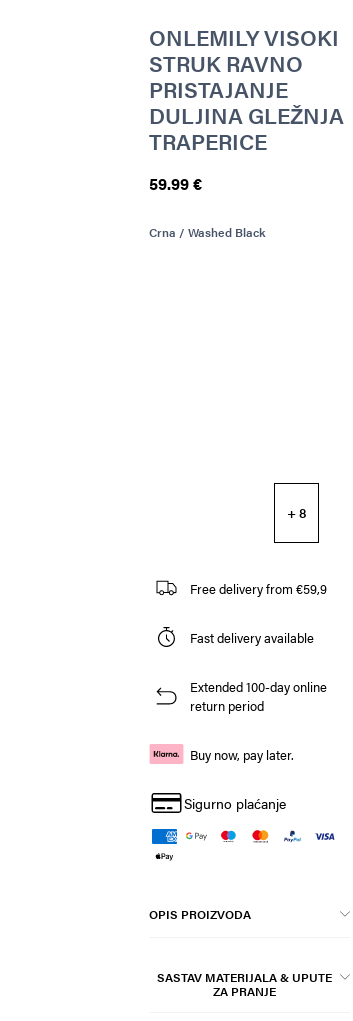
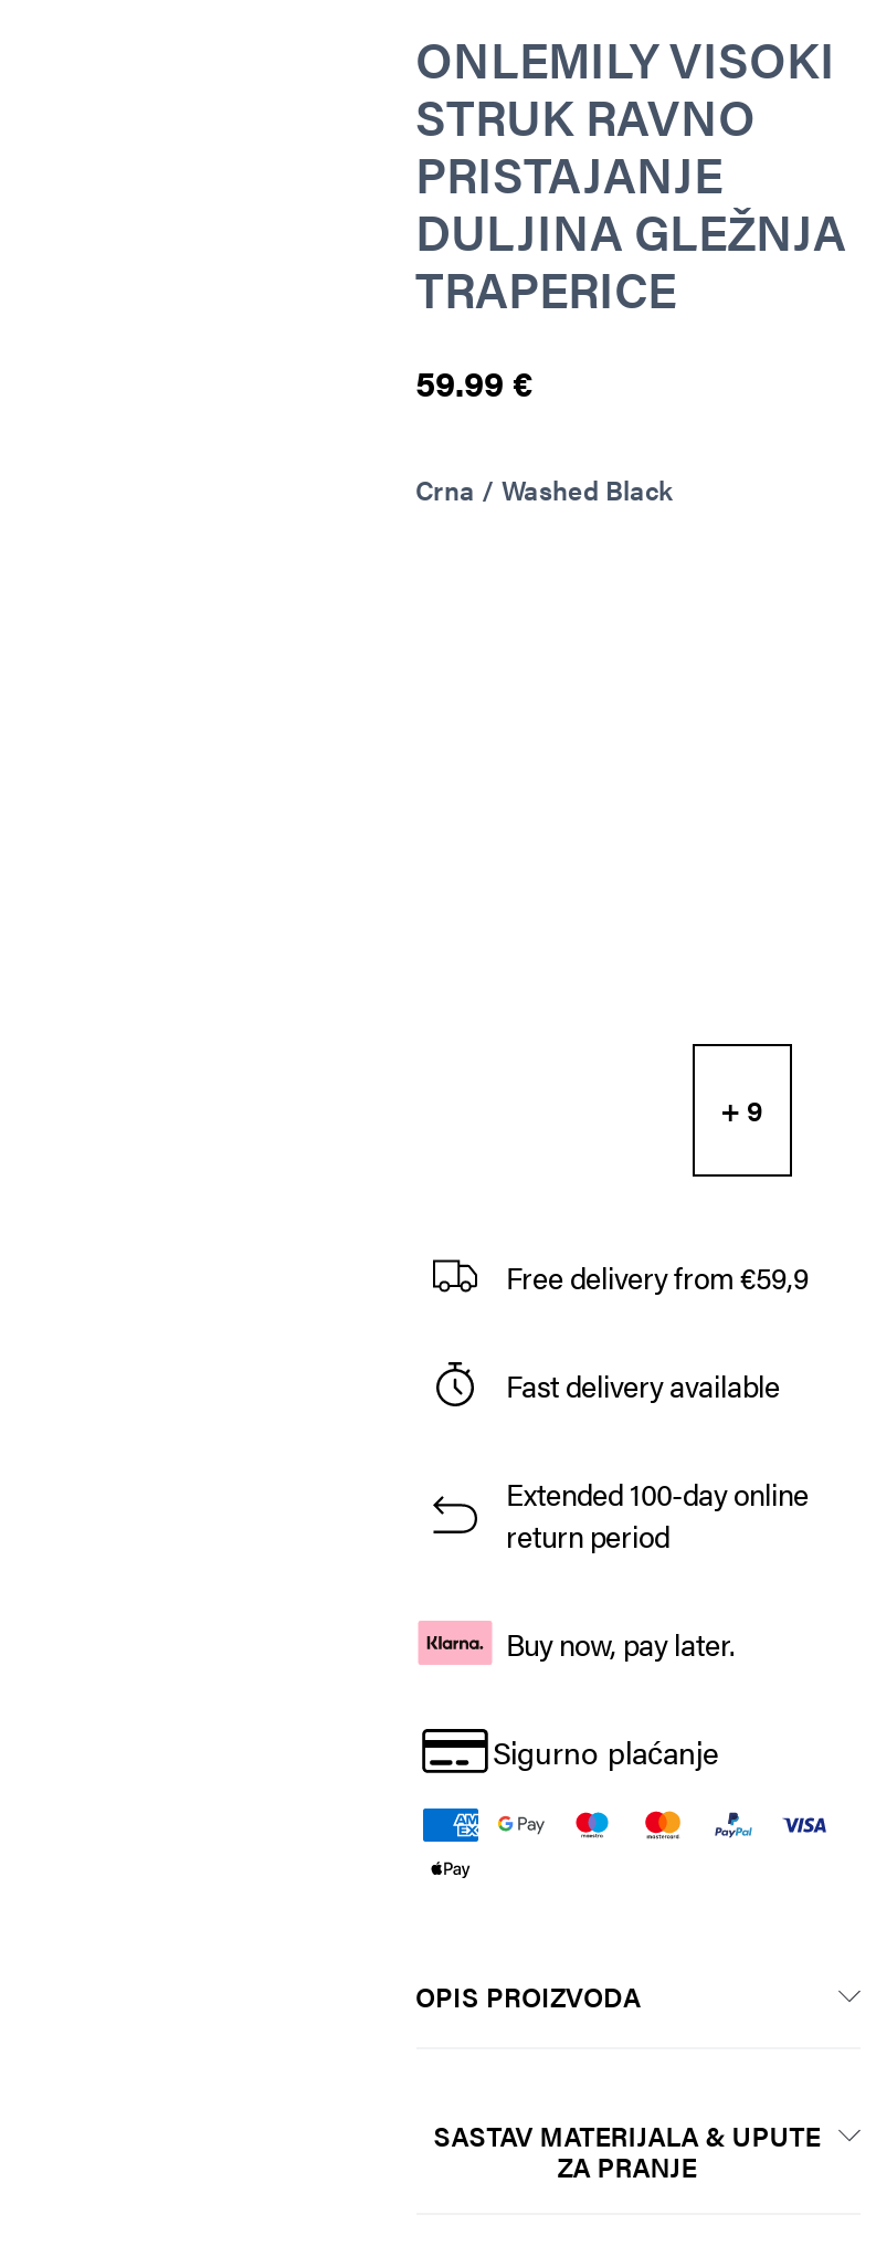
[286,503,305,522] + 8 -> [720,1089,762,1131] + 9

